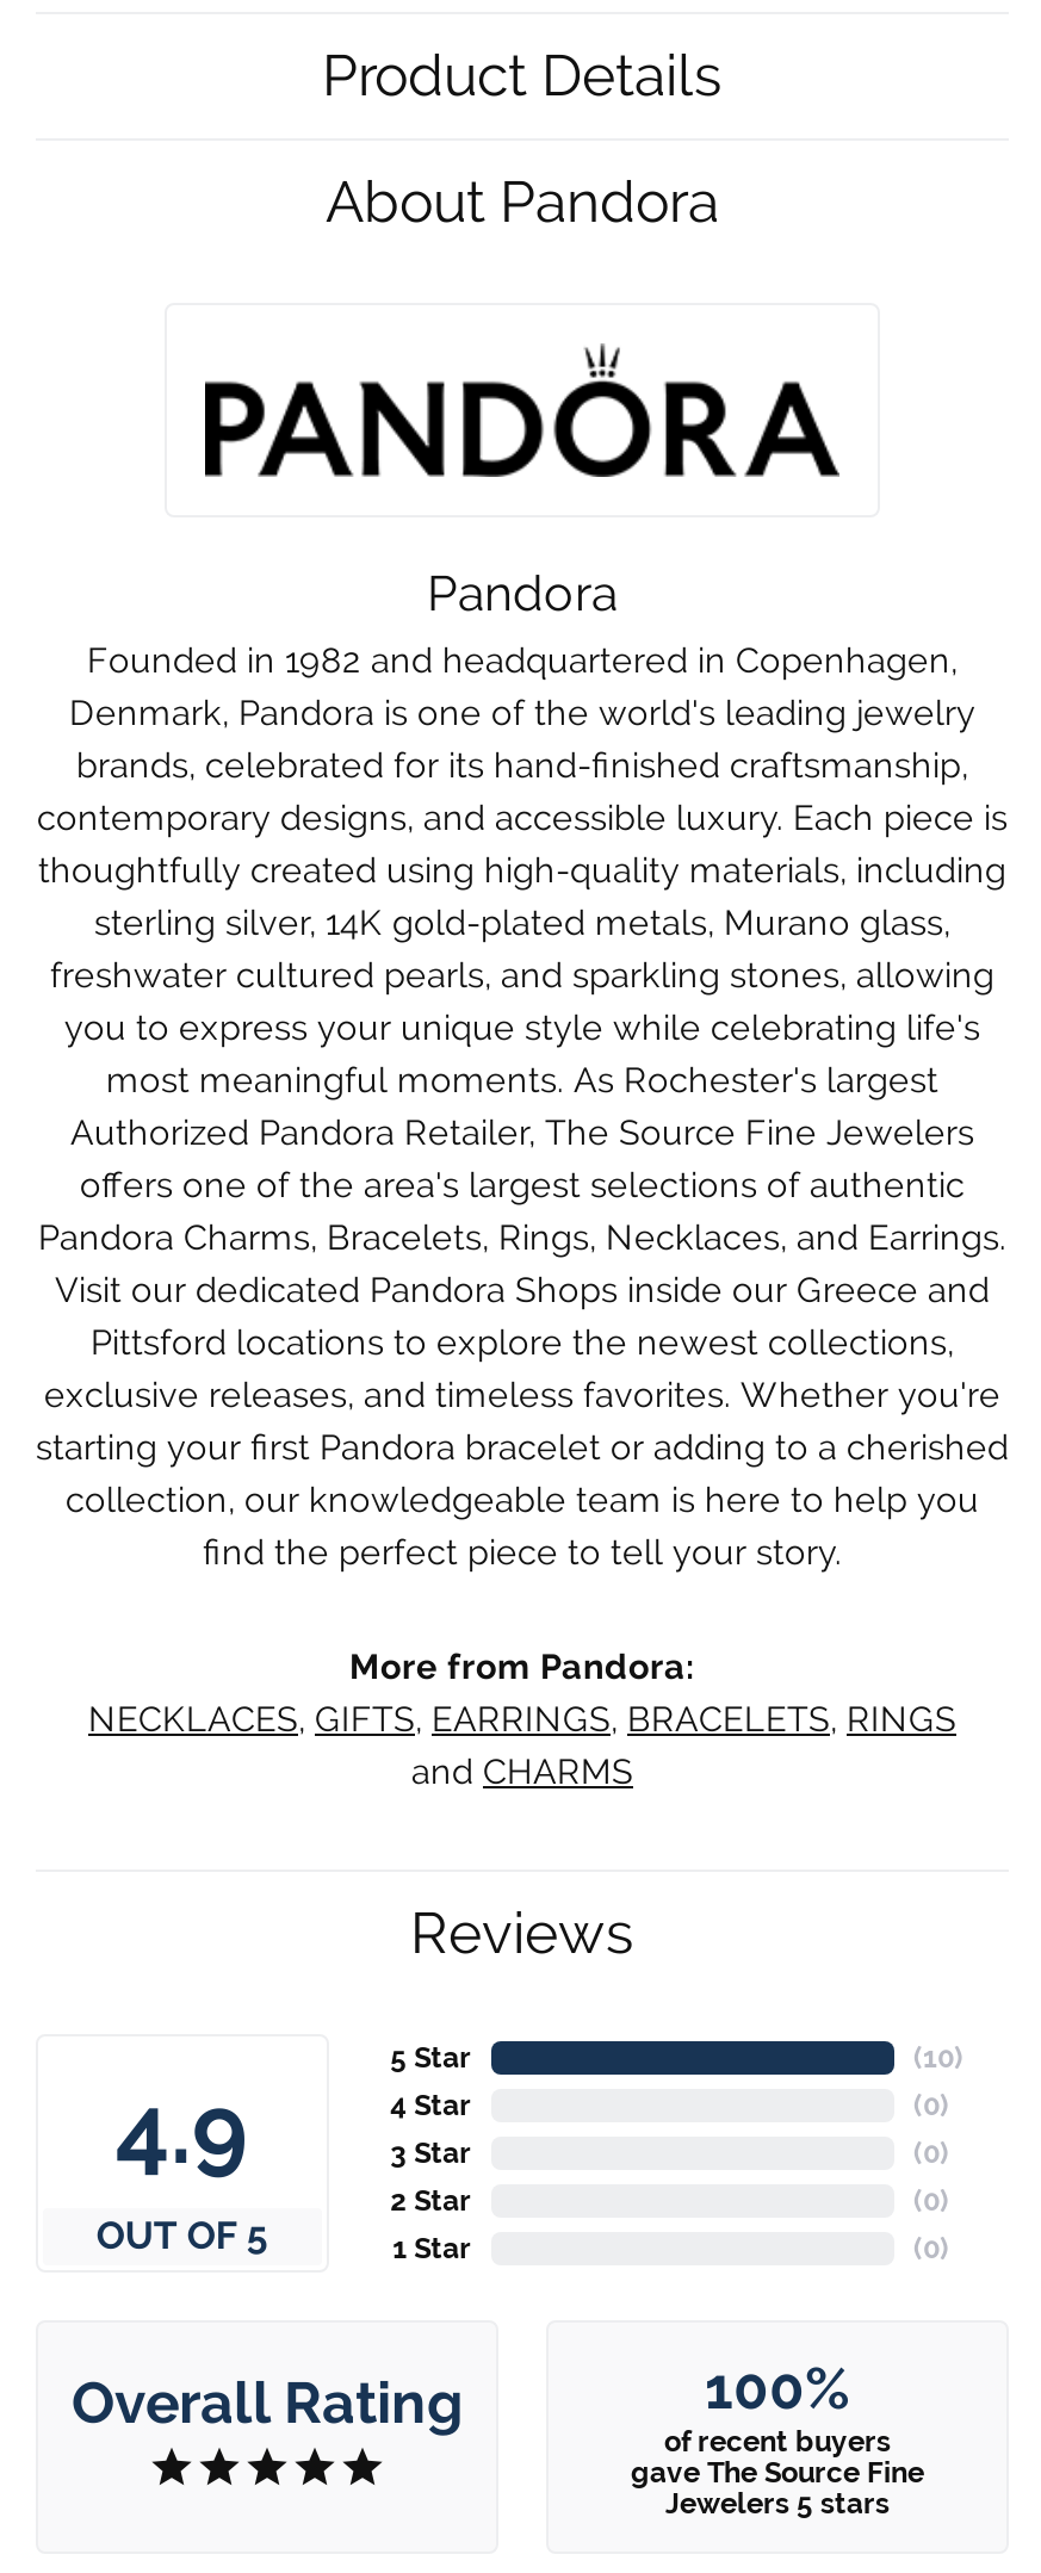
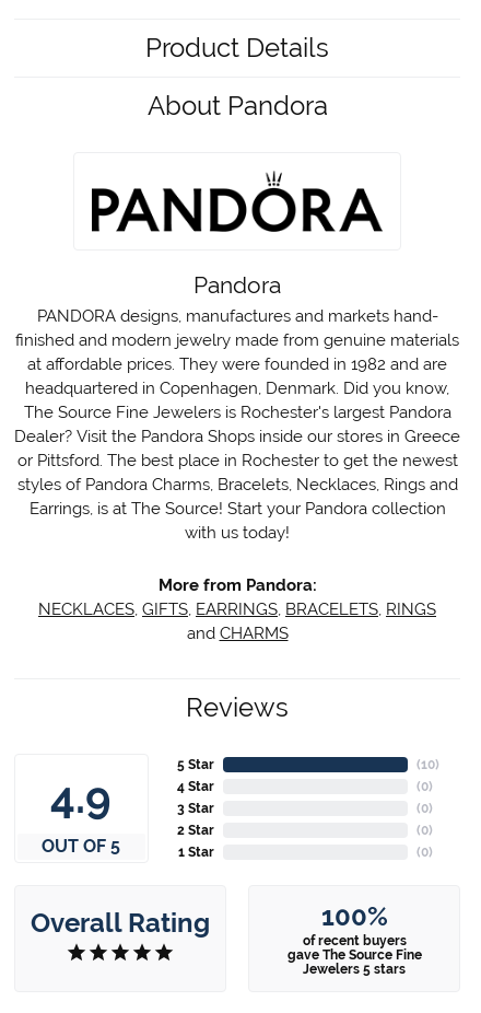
[36,638,1009,1570] Founded in 1982 and headquartered in Copenhagen, | Denmark, Pandora is one of the world's leading jewelry | brands, celebrated for its hand-finished craftsmanship, | contemporary designs, and accessible luxury. Each piece is | thoughtfully created using high-quality materials, including | sterling silver, 14K gold-plated metals, Murano glass, | freshwater cultured pearls, and sparkling stones, allowing | you to express your unique style while celebrating life's | most meaningful moments. As Rochester's largest | Authorized Pandora Retailer, The Source Fine Jewelers | offers one of the area's largest selections of authentic | Pandora Charms, Bracelets, Rings, Necklaces, and Earrings. | Visit our dedicated Pandora Shops inside our Greece and | Pittsford locations to explore the newest collections, | exclusive releases, and timeless favorites. Whether you're | starting your first Pandora bracelet or adding to a cherished | collection, our knowledgeable team is here to help you | find the perfect piece to tell your story. -> [14,306,460,541] PANDORA designs, manufactures and markets hand- | finished and modern jewelry made from genuine materials | at affordable prices. They were founded in 1982 and are | headquartered in Copenhagen, Denmark. Did you know, | The Source Fine Jewelers is Rochester's largest Pandora | Dealer? Visit the Pandora Shops inside our stores in Greece | or Pittsford. The best place in Rochester to get the newest | styles of Pandora Charms, Bracelets, Necklaces, Rings and | Earrings, is at The Source! Start your Pandora collection | with us today!

